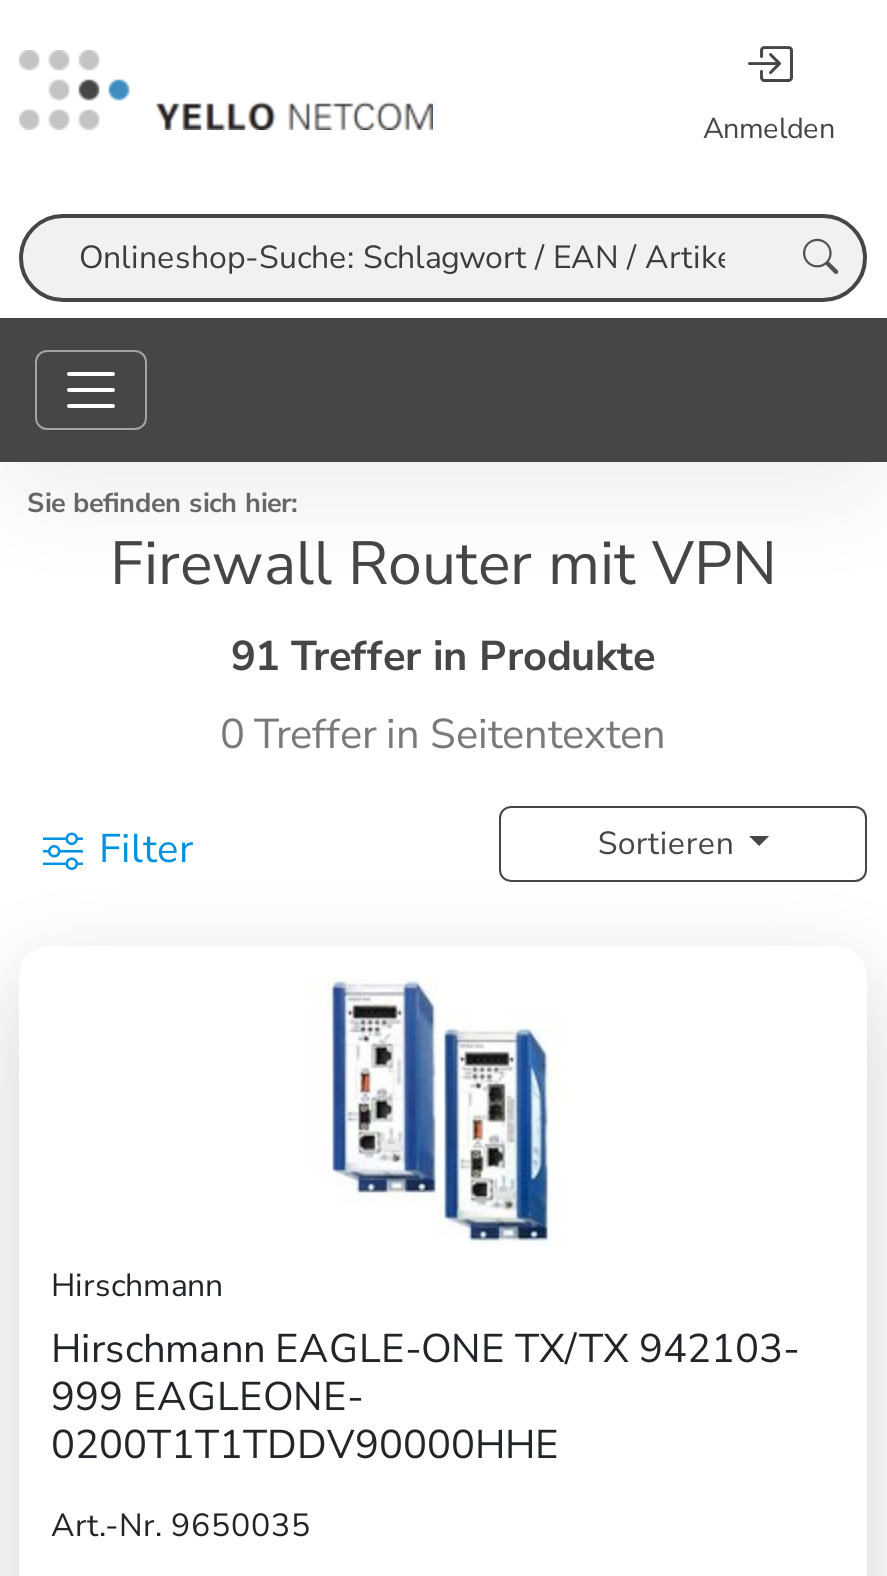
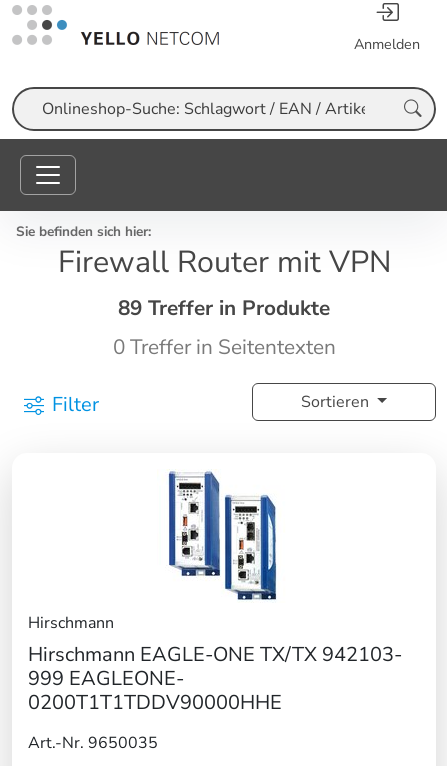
[231,628,655,684] 91 Treffer in Produkte -> [118,294,330,322] 89 Treffer in Produkte

